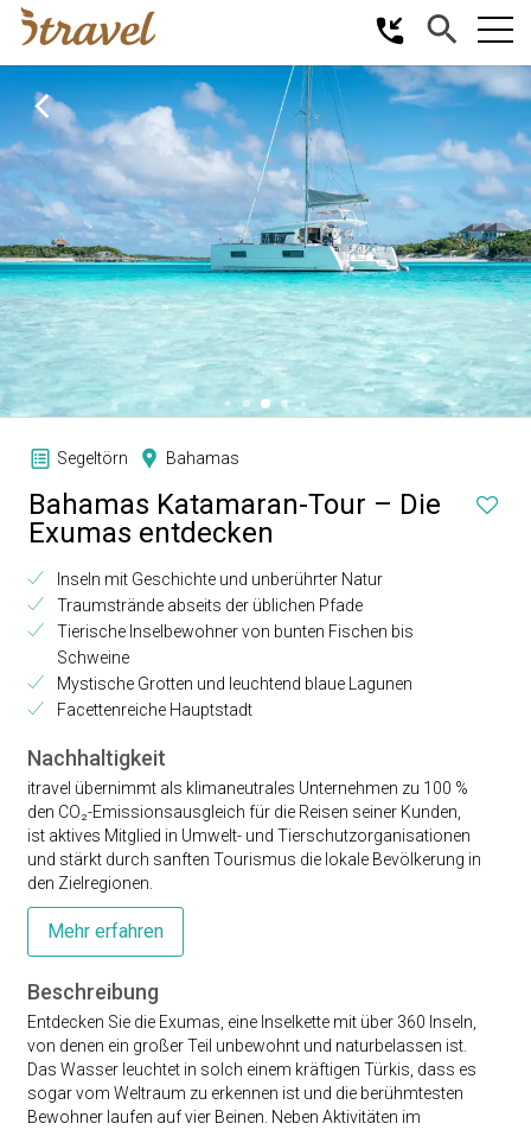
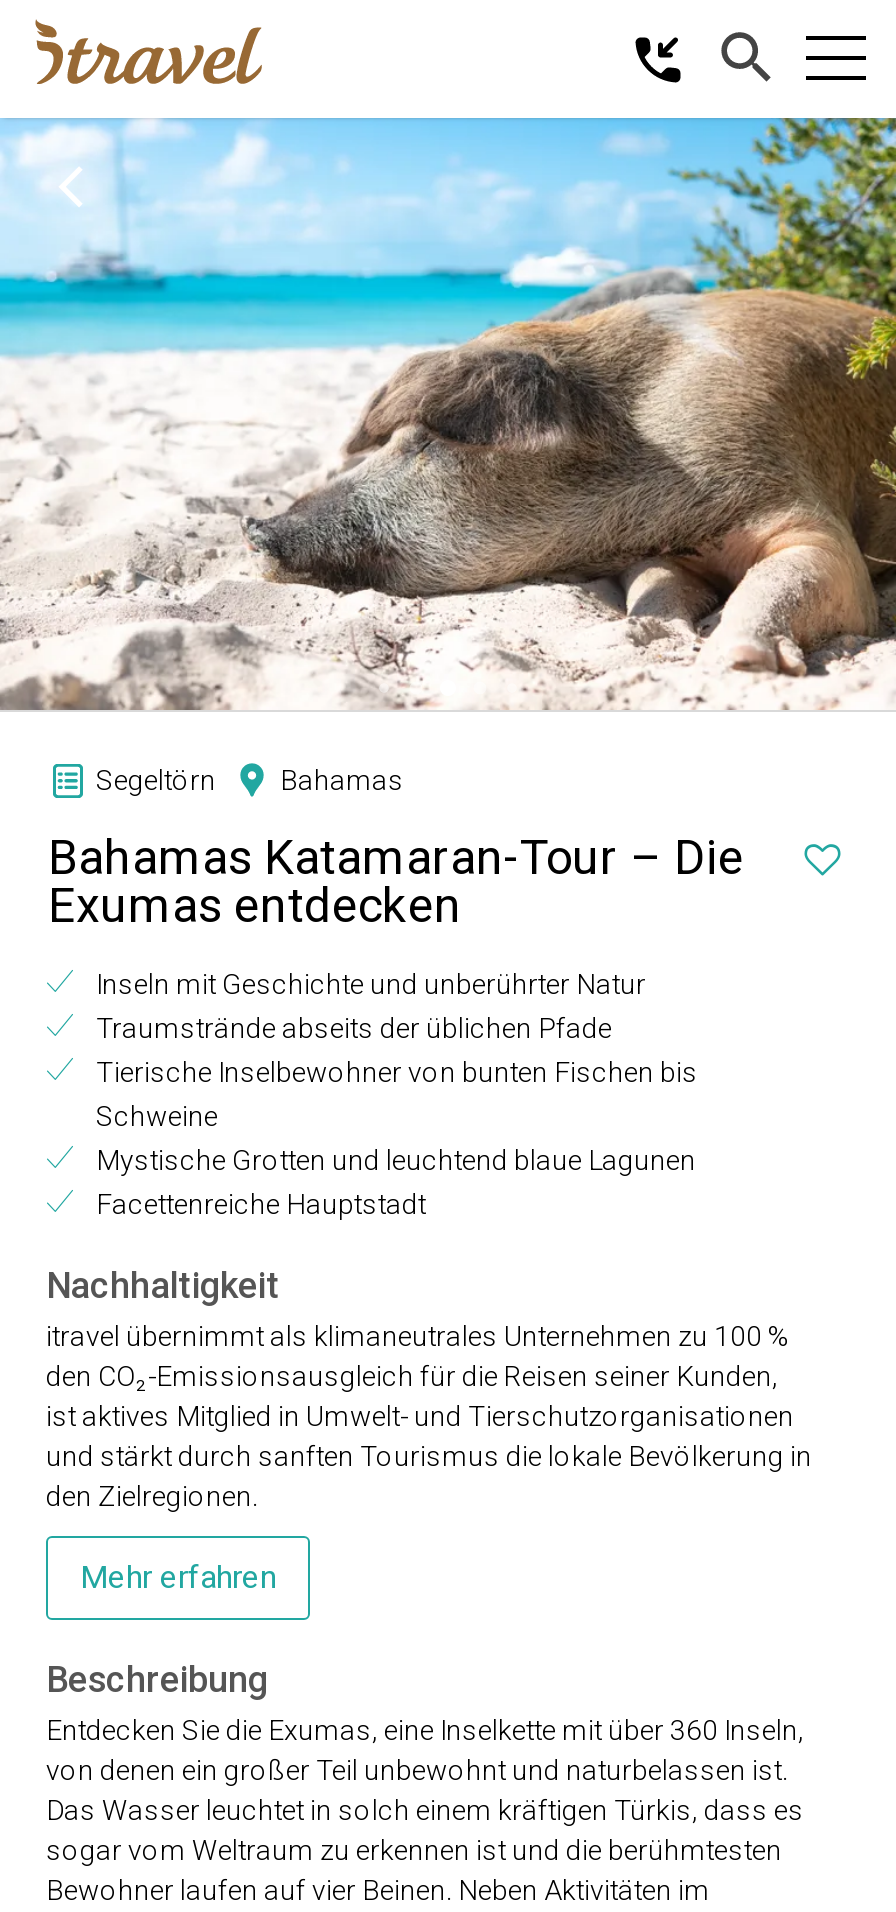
[4,64,527,418] [image] -> [6,116,890,712] [image]

